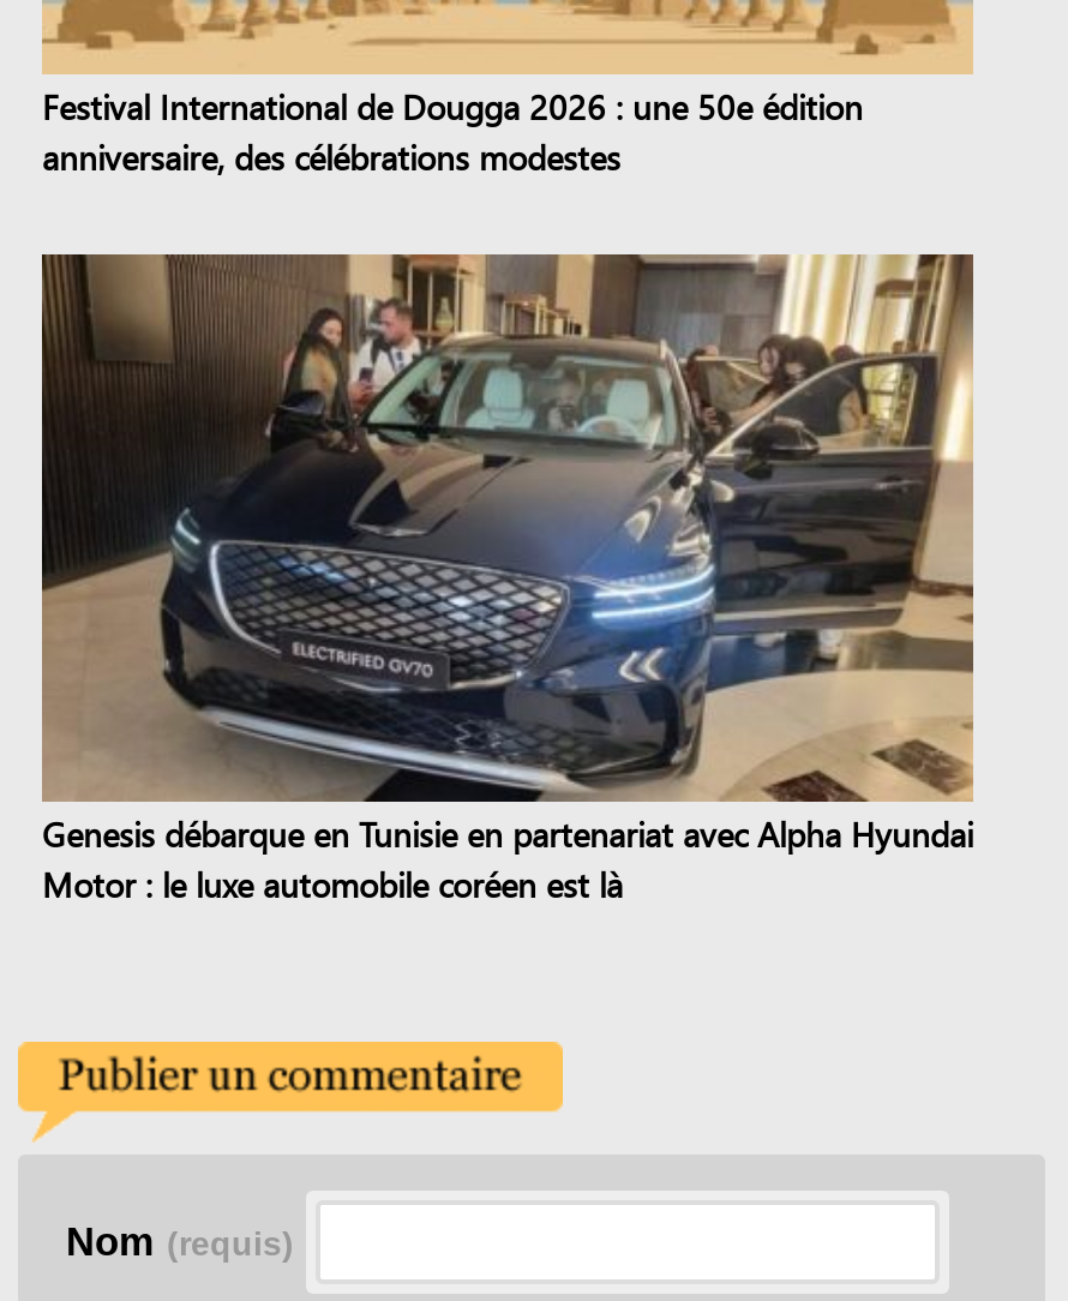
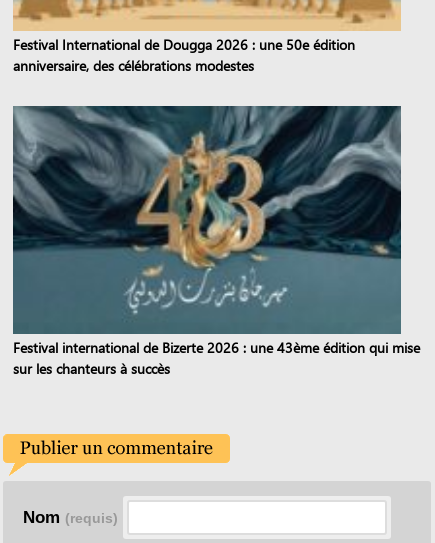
[40,252,976,907] [image] | Genesis débarque en Tunisie en partenariat avec Alpha Hyundai | Motor : le luxe automobile coréen est là -> [12,105,420,378] [image] | Festival international de Bizerte 2026 : une 43ème édition qui mise | sur les chanteurs à succès

